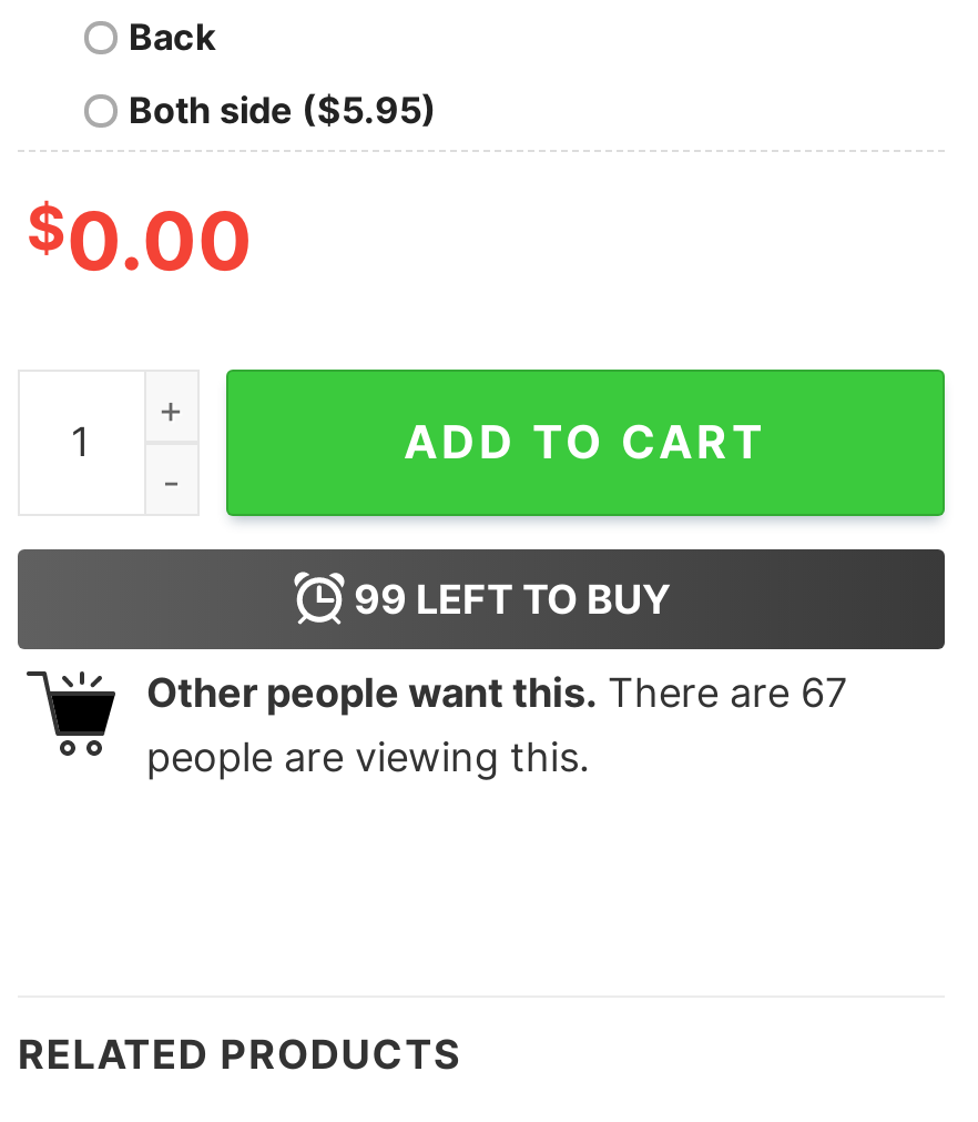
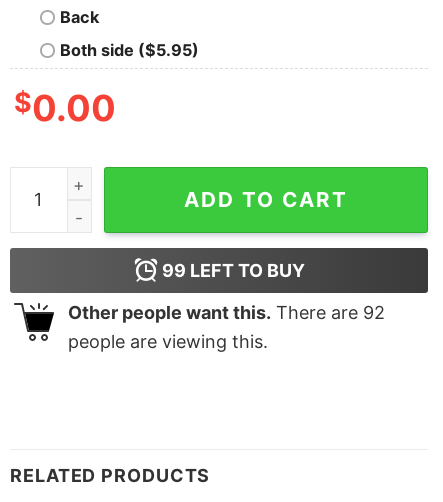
[146,668,847,715] Other people want this. There are 67 -> [68,301,385,322] Other people want this. There are 92

